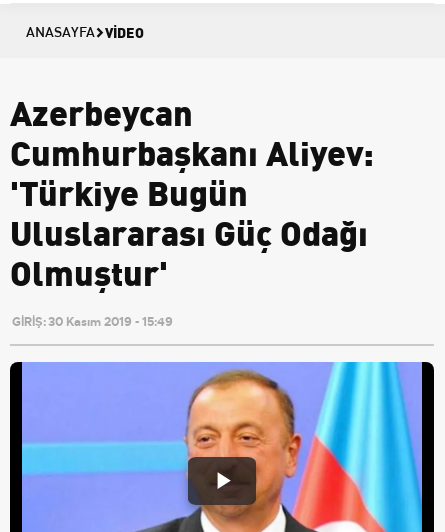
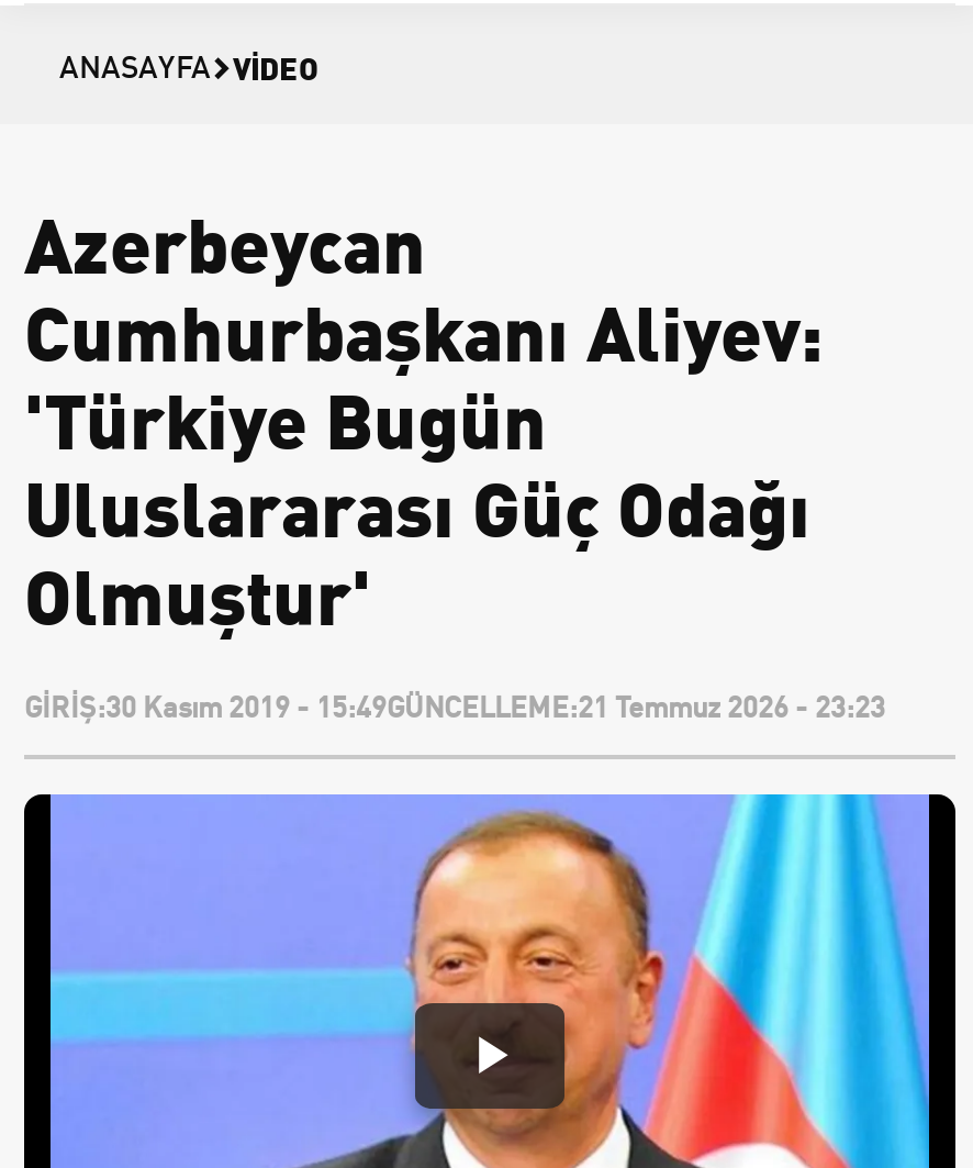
[12,314,173,330] GİRİŞ: 30 Kasım 2019 - 15:49 -> [24,685,885,724] GİRİŞ:30 Kasım 2019 - 15:49GÜNCELLEME:21 Temmuz 2026 - 23:23

